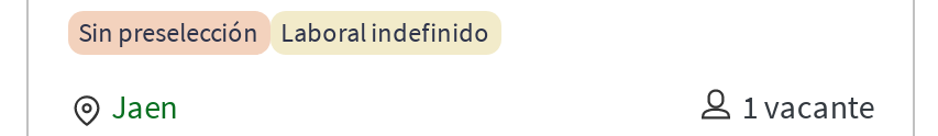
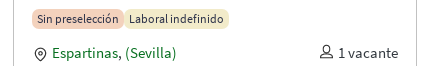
[111,85,177,126] Jaen -> [52,43,177,62] Espartinas, (Sevilla)

